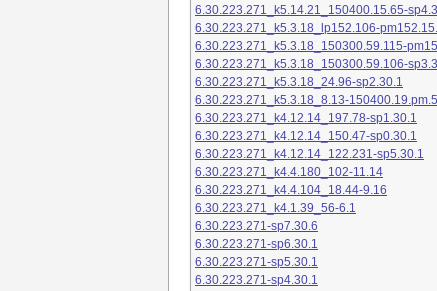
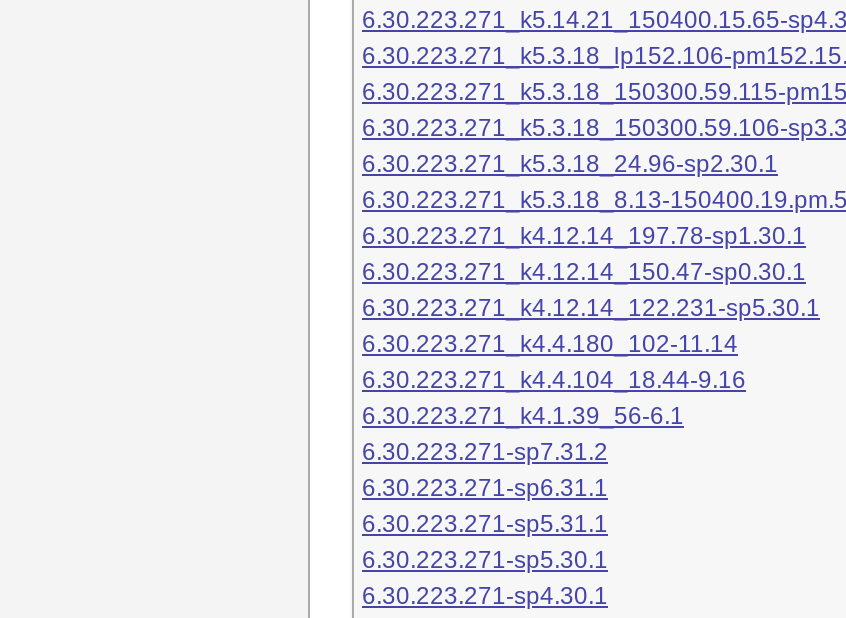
[195,219,318,251] 6.30.223.271-sp7.30.6 | 6.30.223.271-sp6.30.1 -> [362,439,608,539] 6.30.223.271-sp7.31.2 | 6.30.223.271-sp6.31.1 | 6.30.223.271-sp5.31.1

